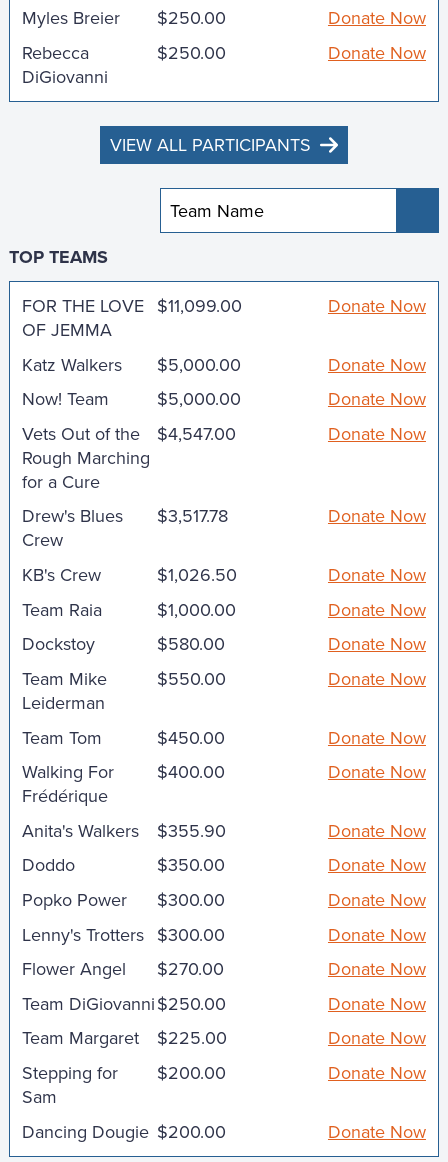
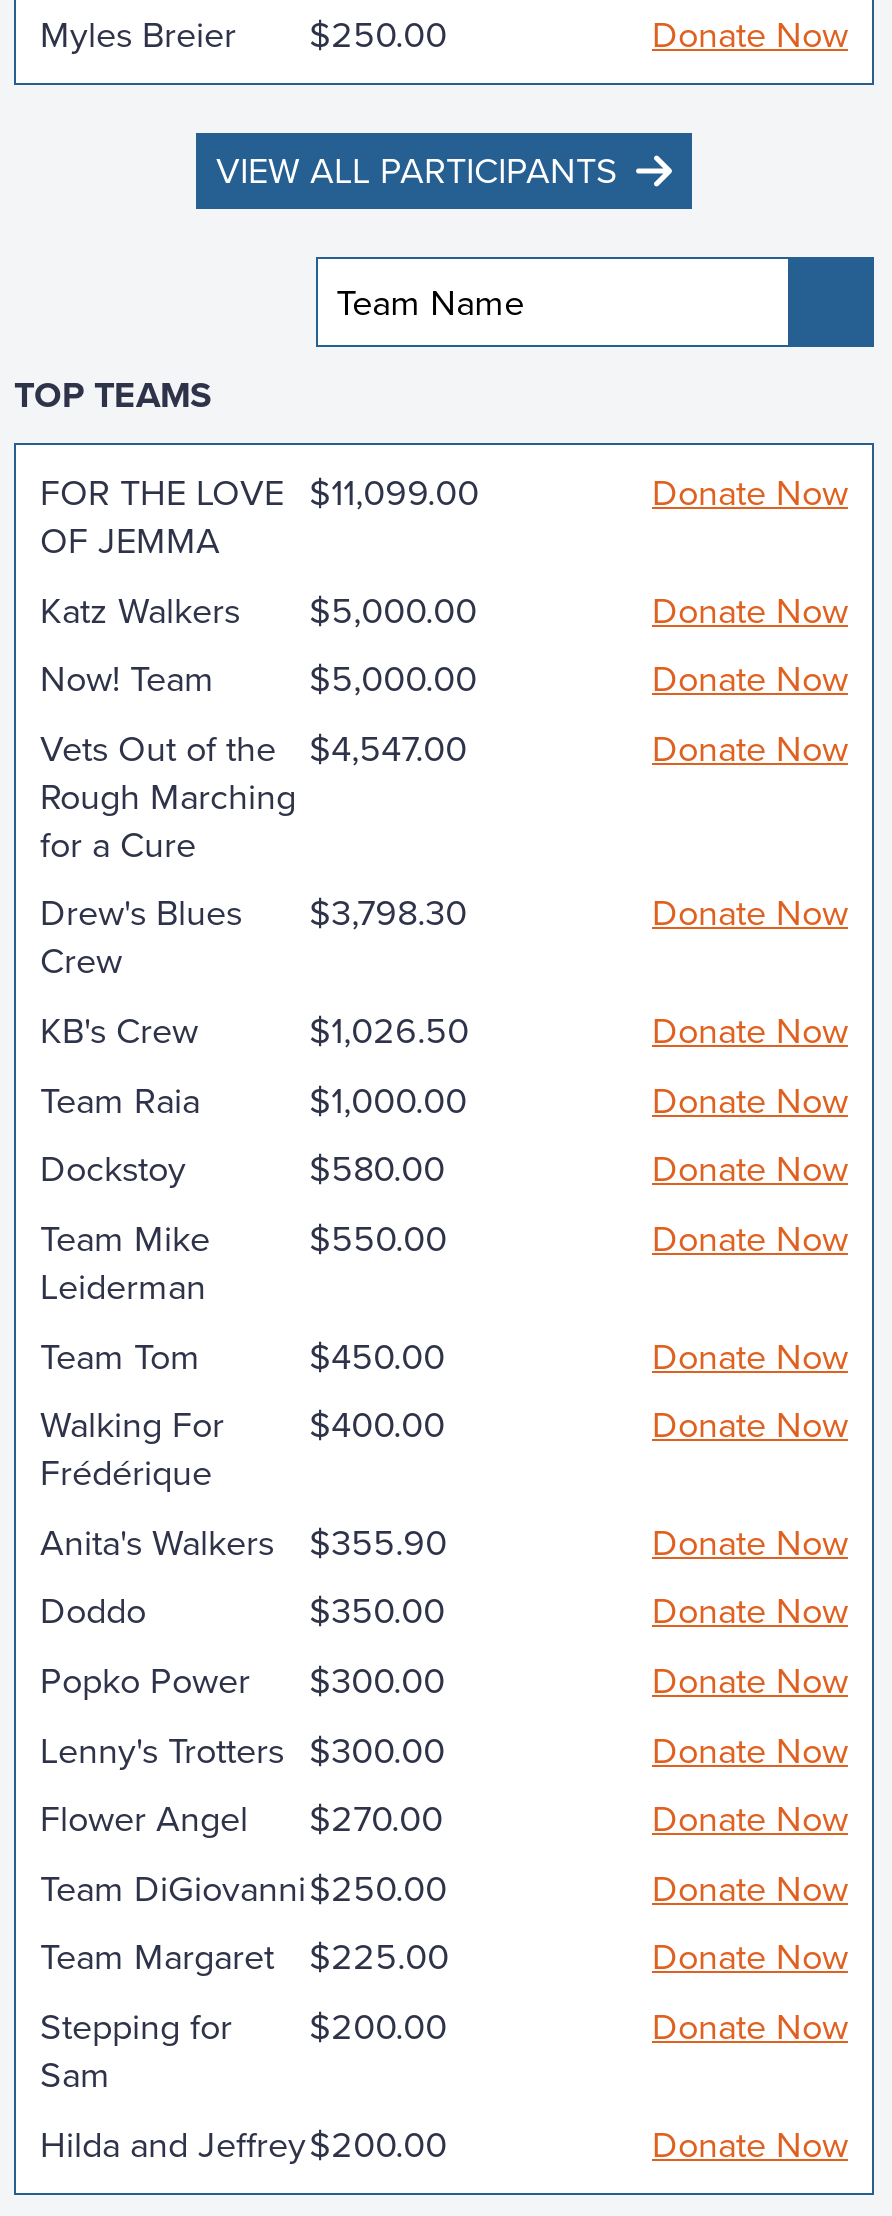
[22,40,108,89] Rebecca | DiGiovanni -> none
[157,40,426,65] $250.00 | Donate Now -> none
[22,503,228,528] Drew's Blues $3,517.78 -> [40,888,467,938] Drew's Blues $3,798.30
[22,1119,226,1144] Dancing Dougie $200.00 -> [40,2118,447,2168] Hilda and Jeffrey $200.00

